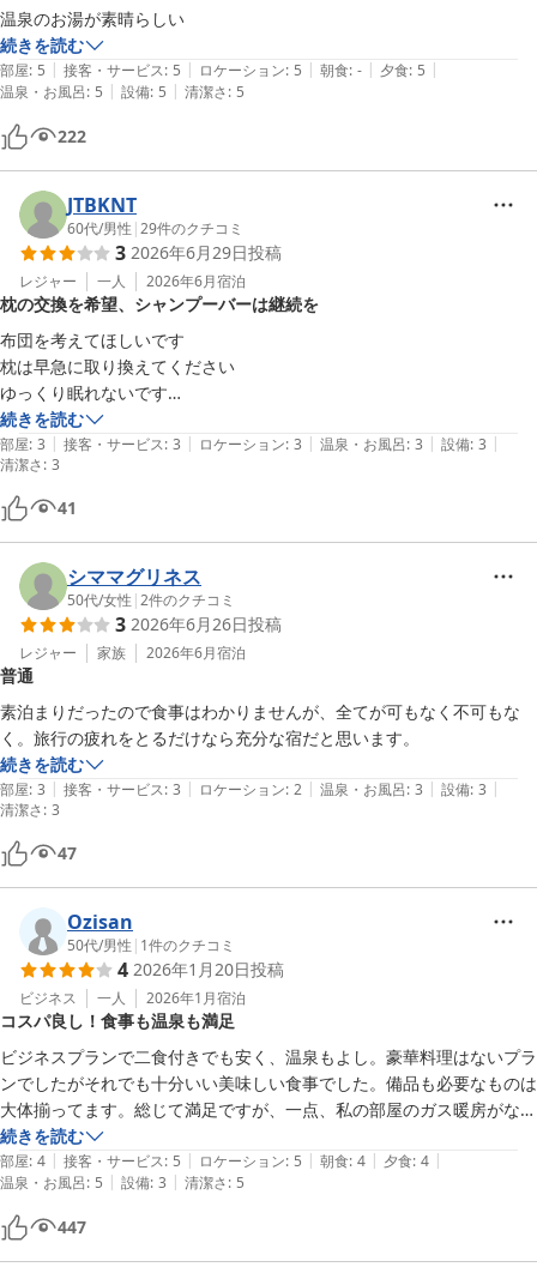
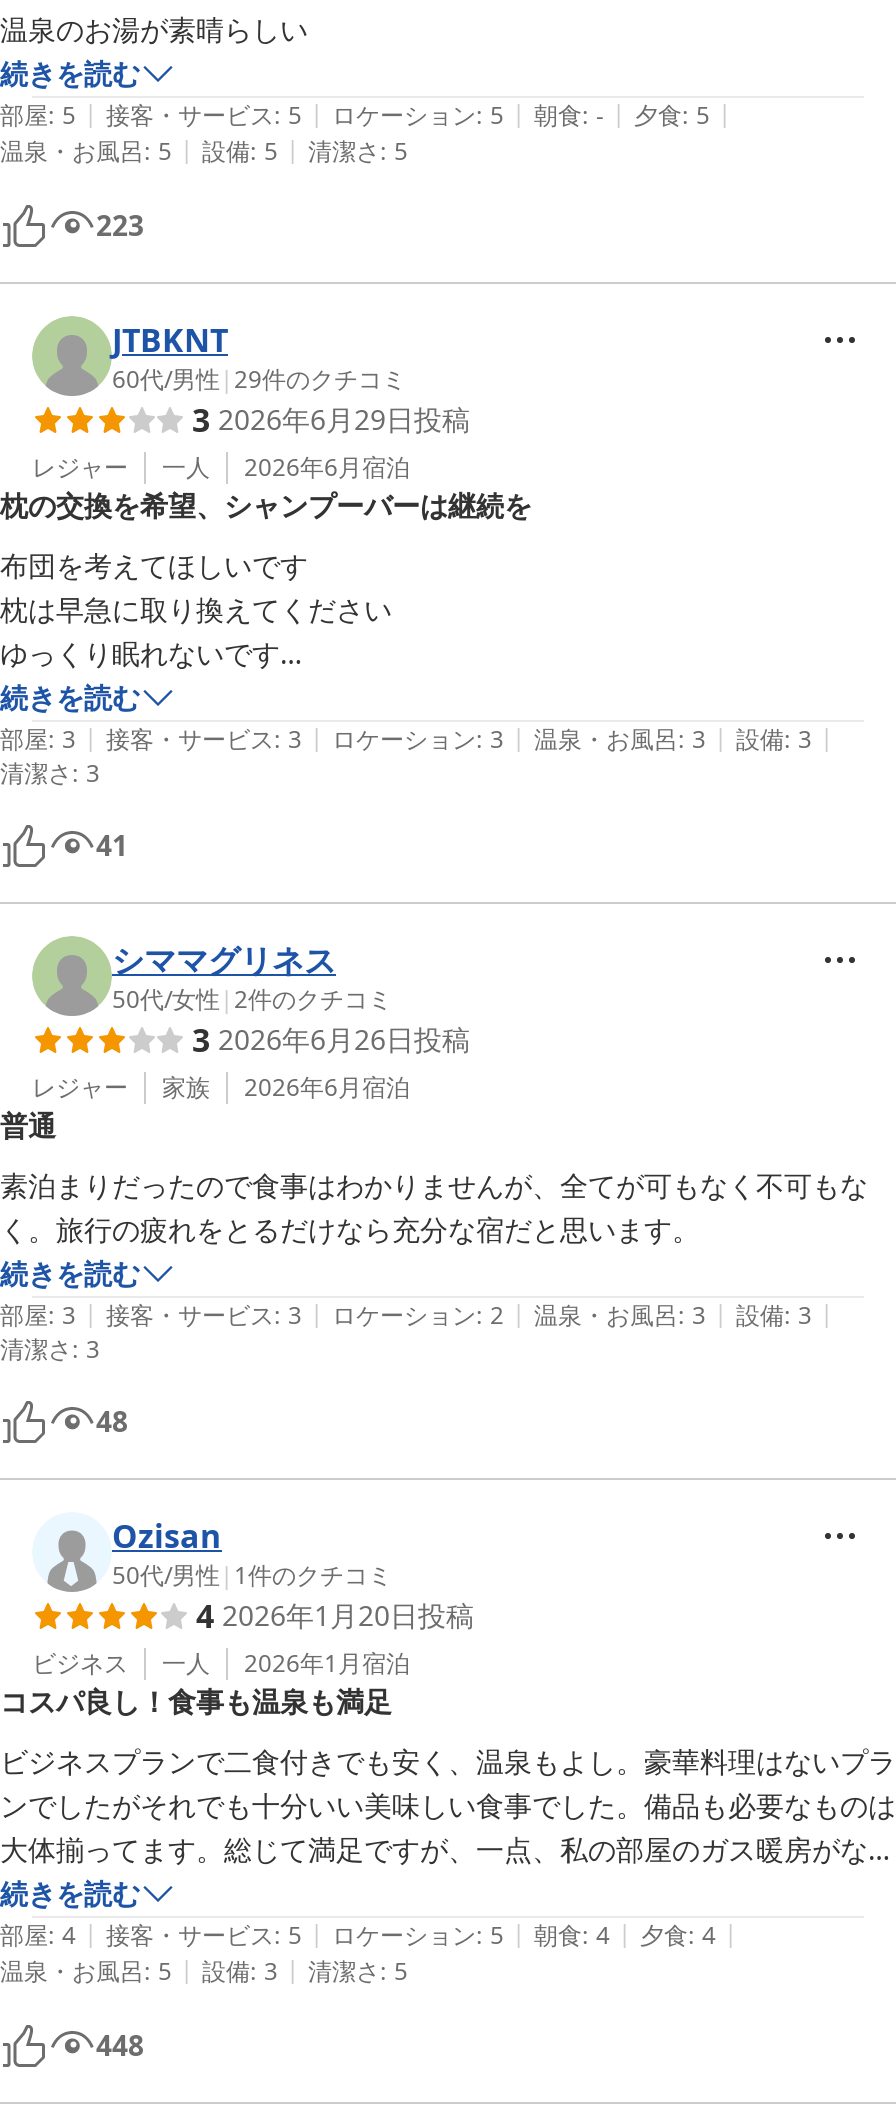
[58,125,86,147] 222 -> [96,206,144,244] 223
[58,841,77,864] 47 -> [96,1402,128,1440] 48
[58,1215,86,1238] 447 -> [96,2026,144,2064] 448

